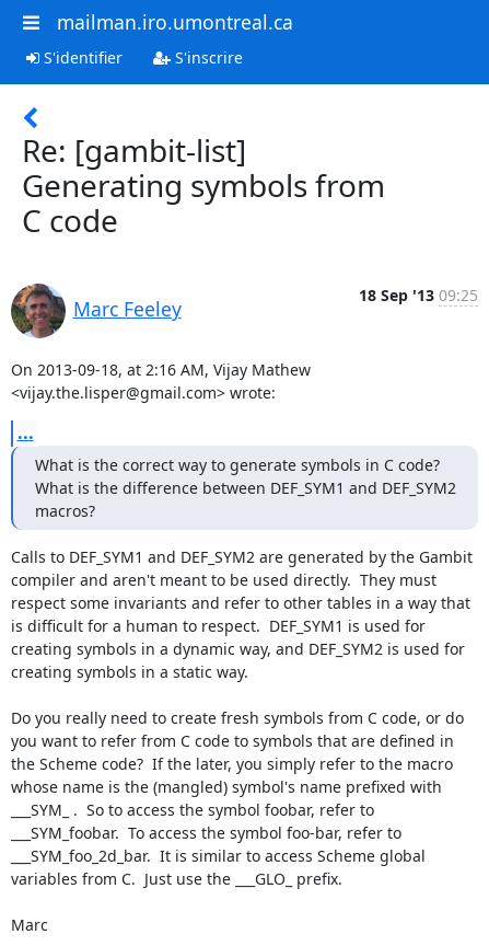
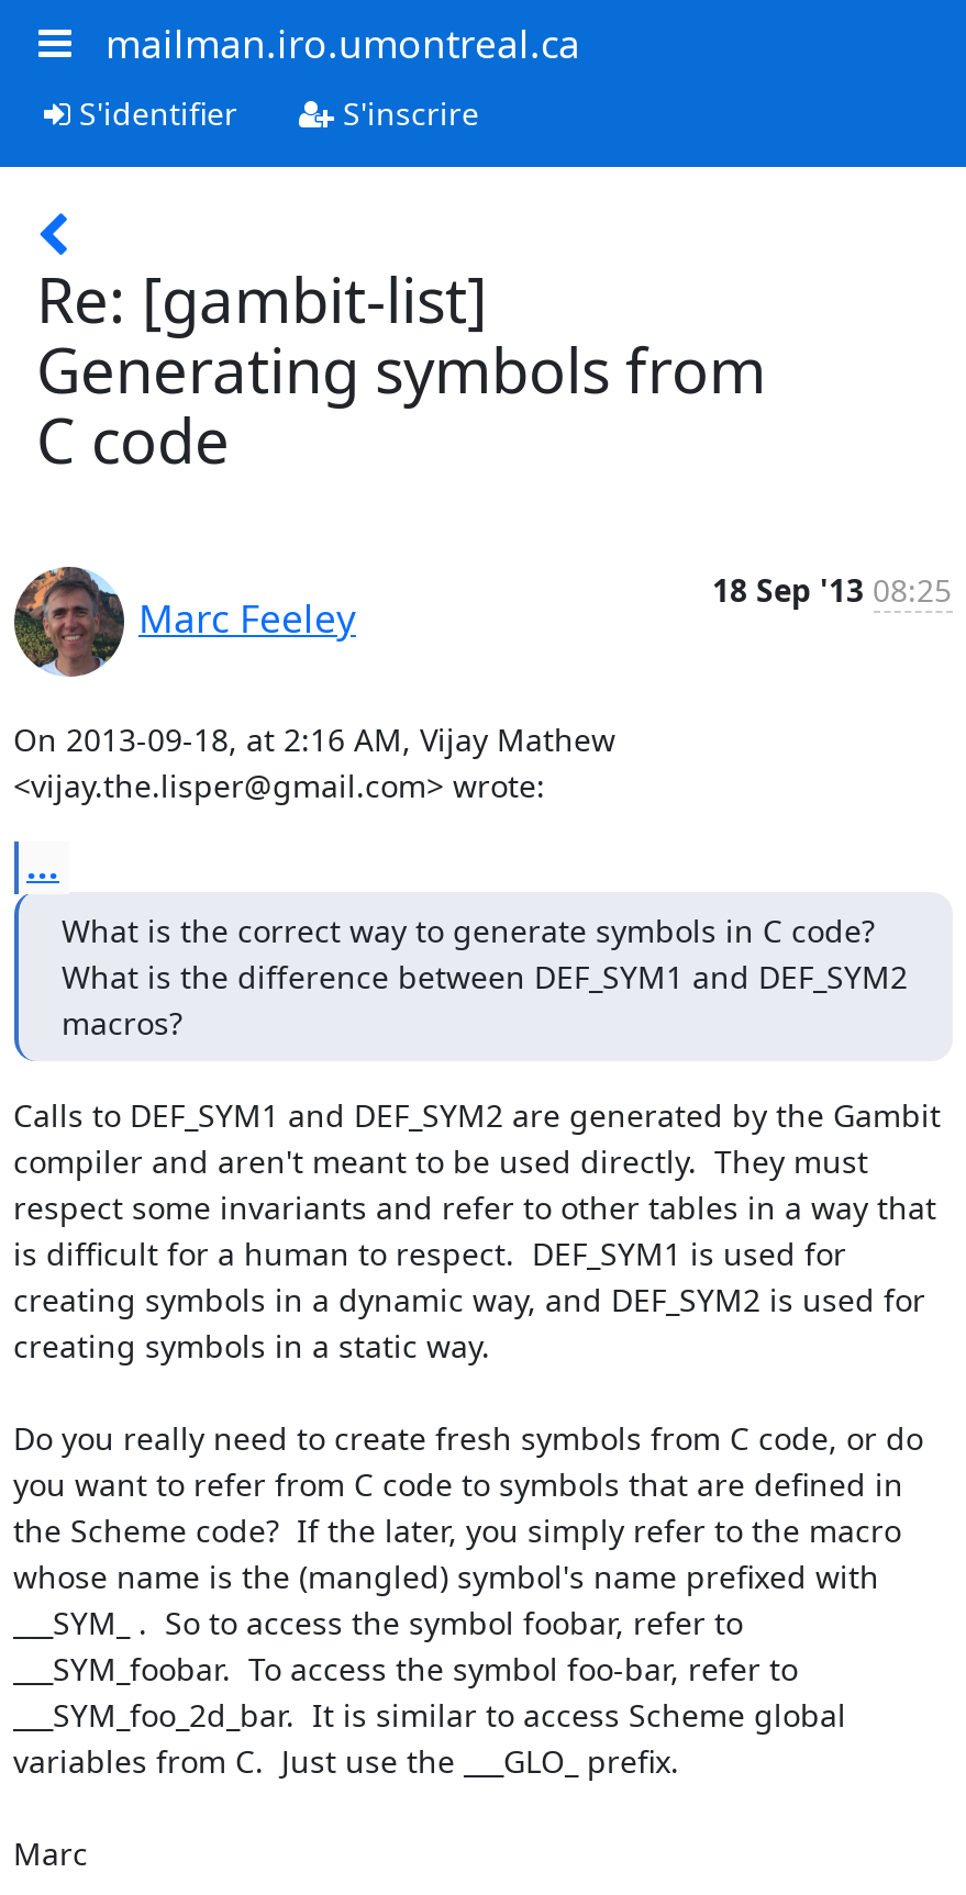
[358,284,478,305] 18 Sep '13 09:25 -> [712,568,952,610] 18 Sep '13 08:25

